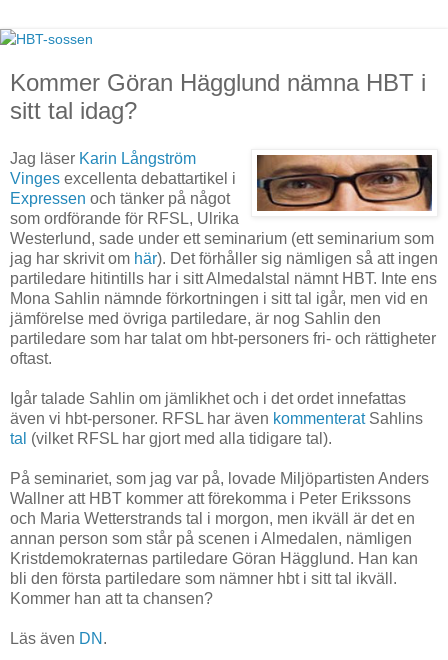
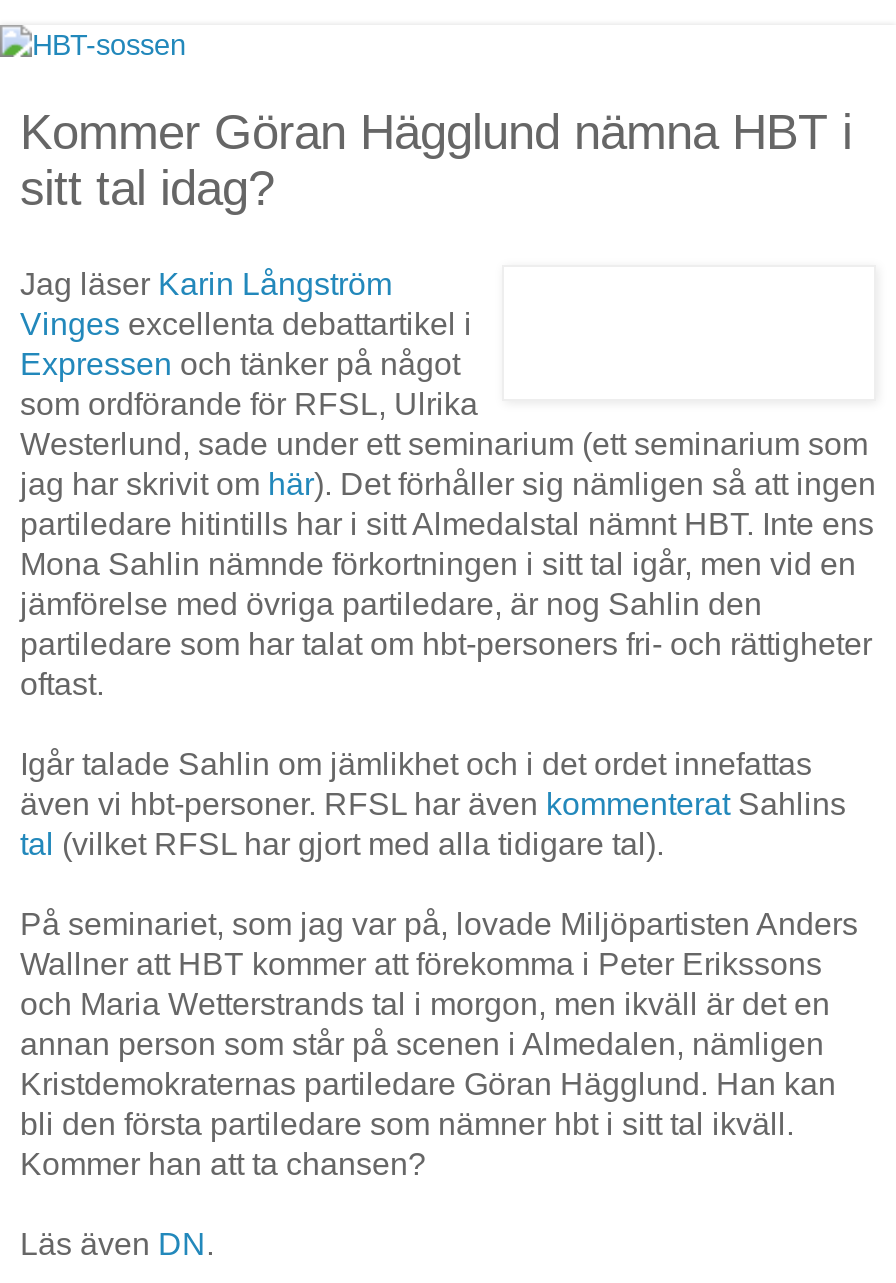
[256,154,433,212] [image] -> none

